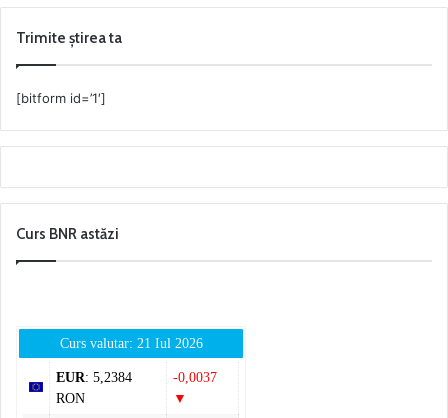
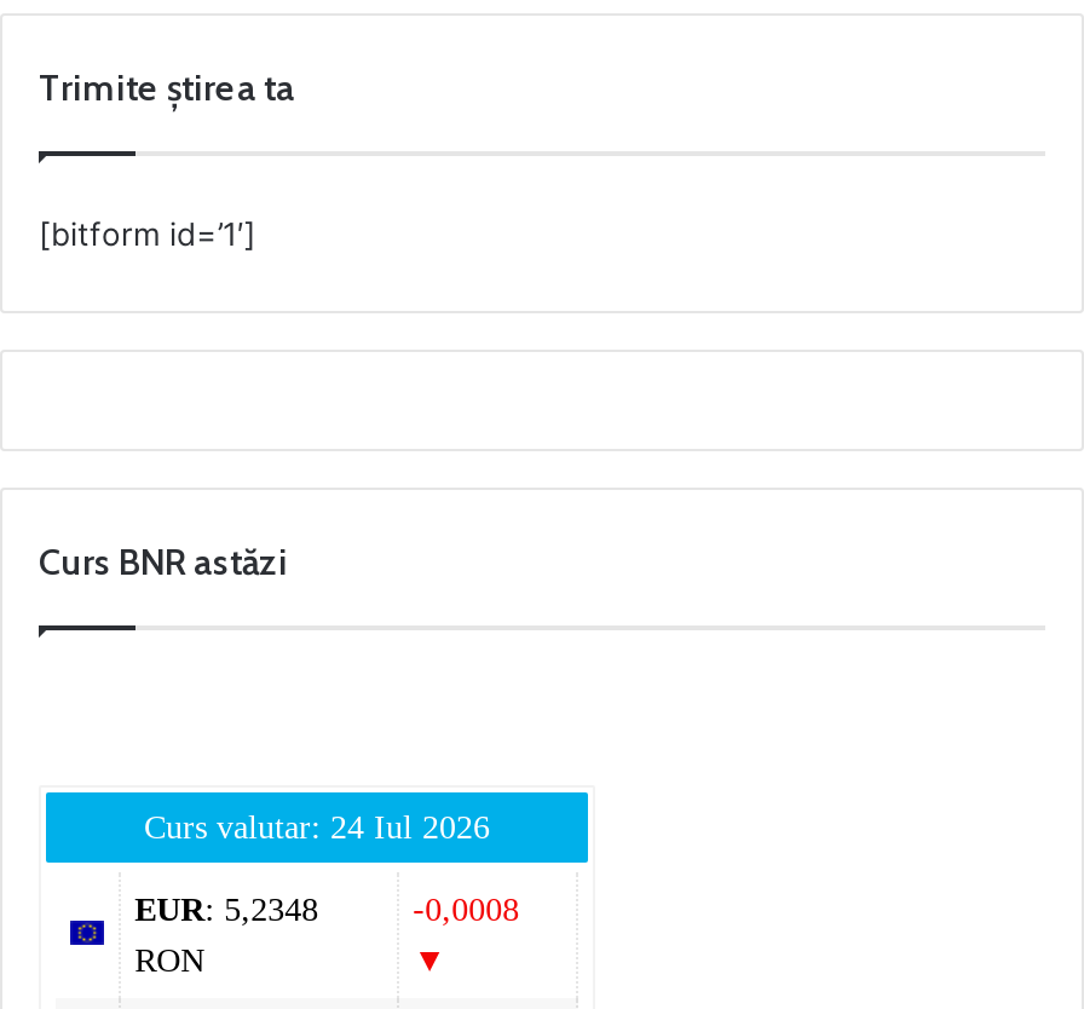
[59,336,202,351] Curs valutar: 21 Iul 2026 -> [144,810,490,847] Curs valutar: 24 Iul 2026
[56,370,132,385] EUR: 5,2384 -> [135,893,318,929] EUR: 5,2348
[173,370,217,385] -0,0037 -> [413,893,519,929] -0,0008

